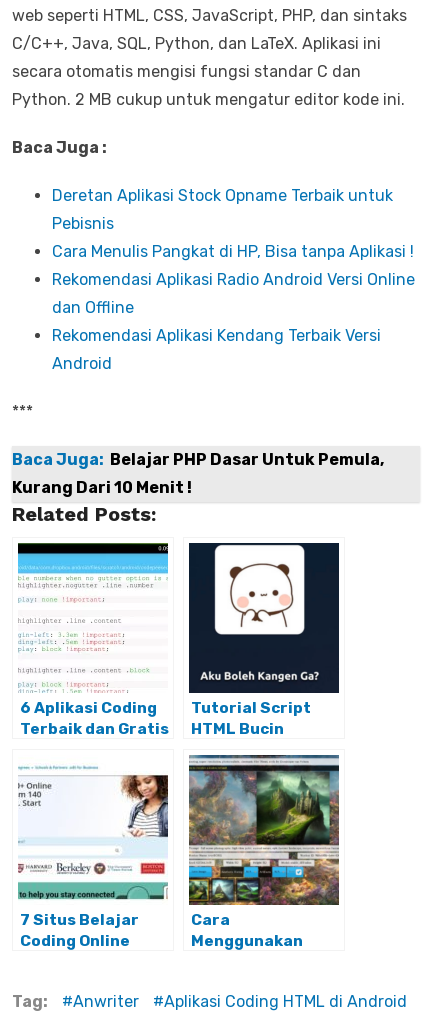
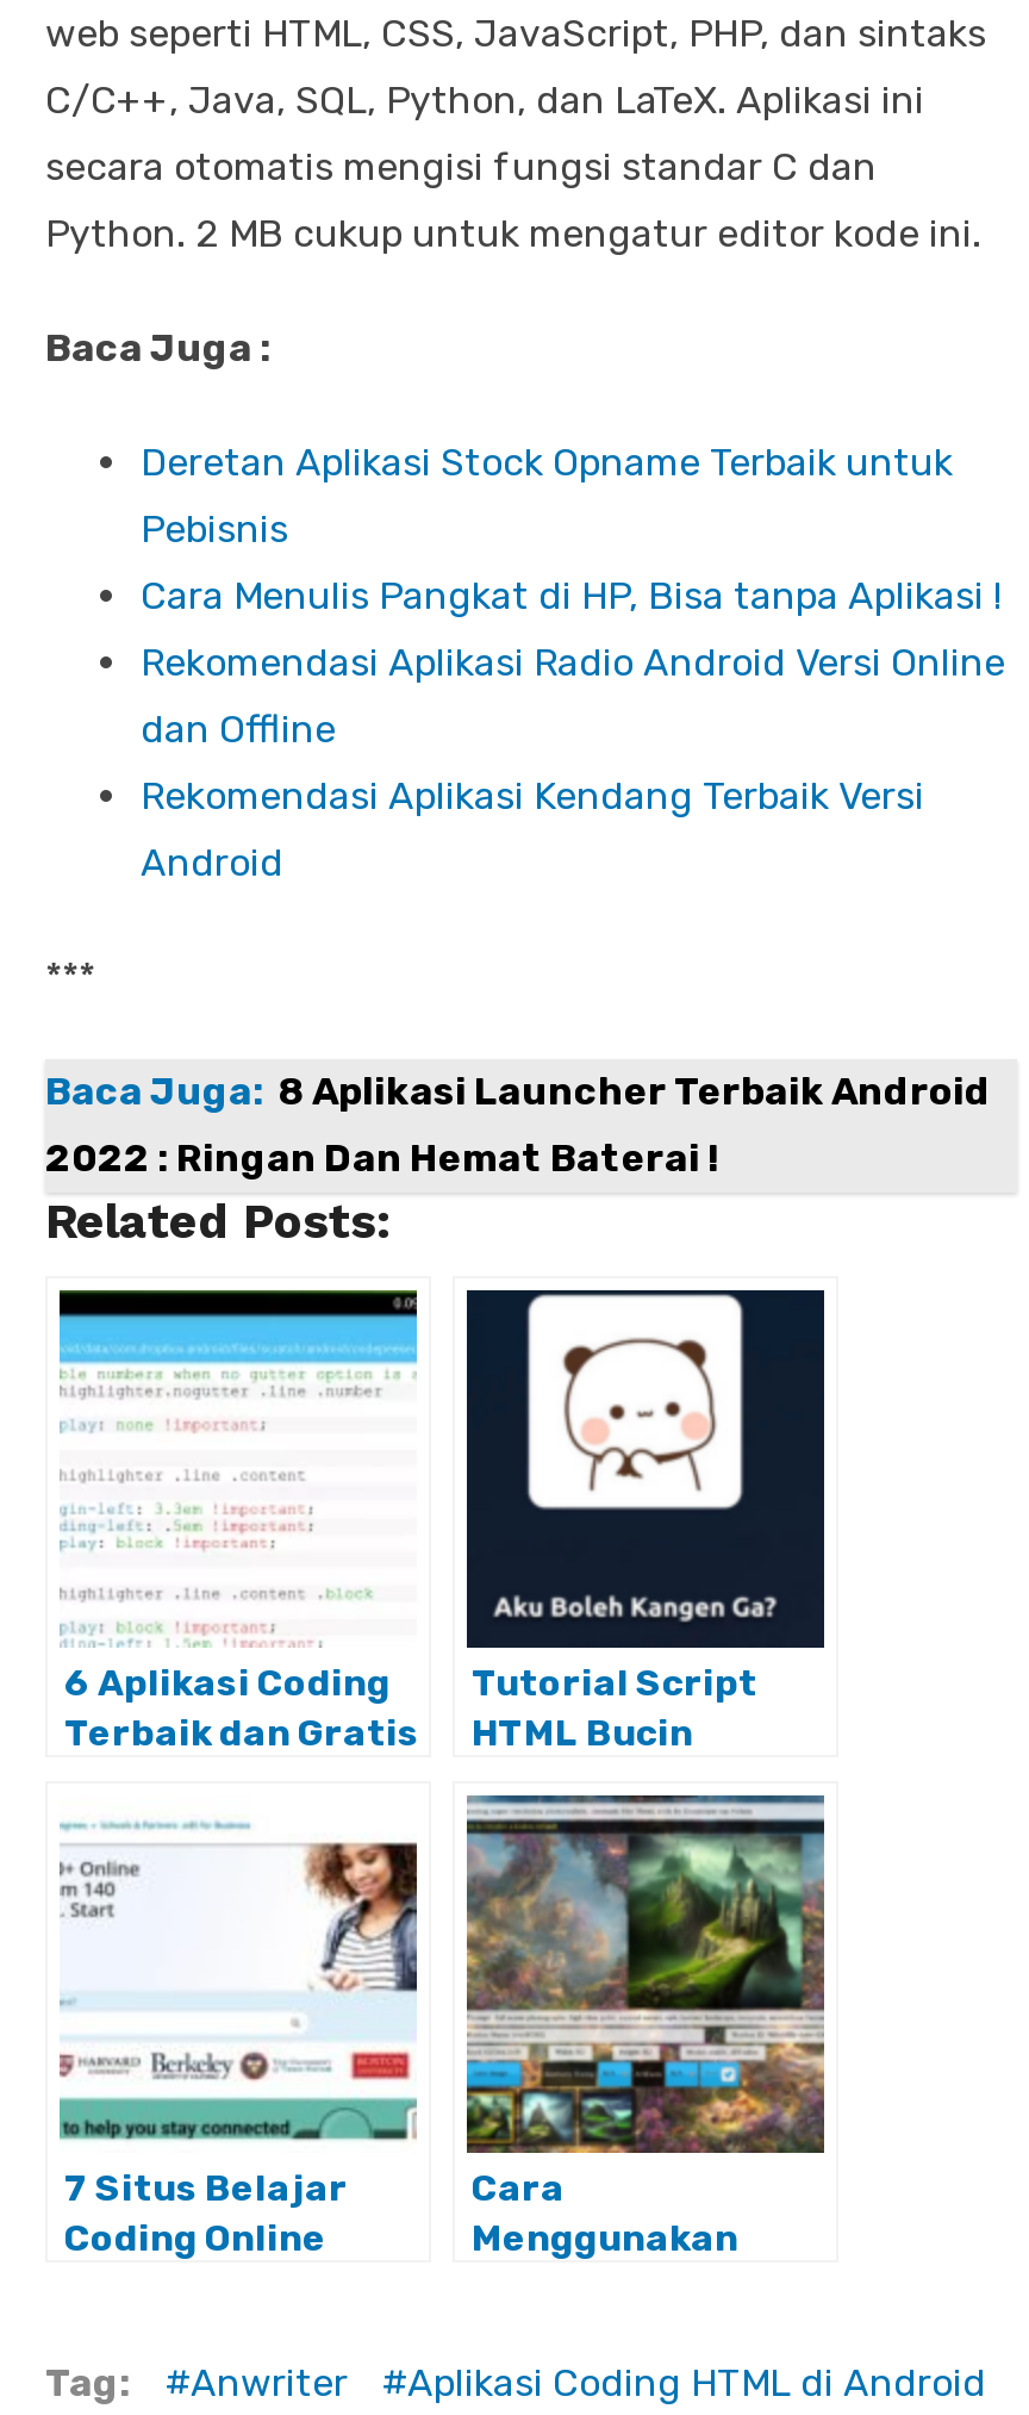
[12,450,384,469] Baca Juga: Belajar PHP Dasar Untuk Pemula, -> [45,1068,991,1113] Baca Juga: 8 Aplikasi Launcher Terbaik Android
[12,478,192,497] Kurang Dari 10 Menit ! -> [45,1135,719,1180] 2022 : Ringan Dan Hemat Baterai !

